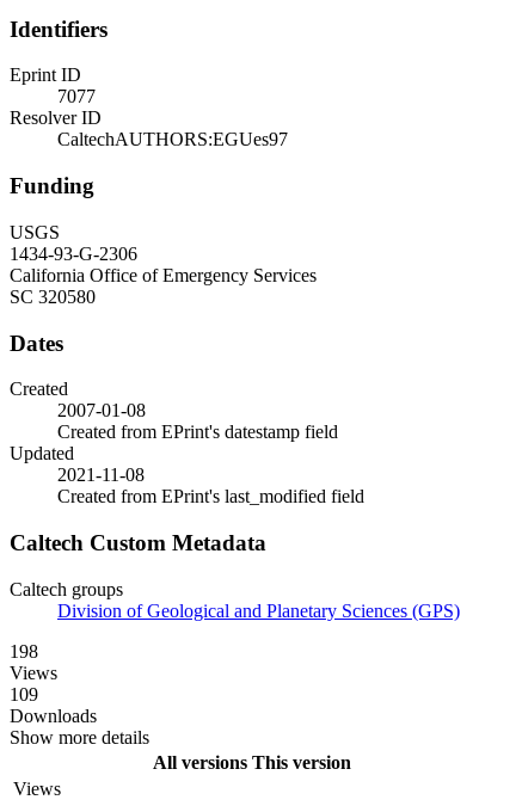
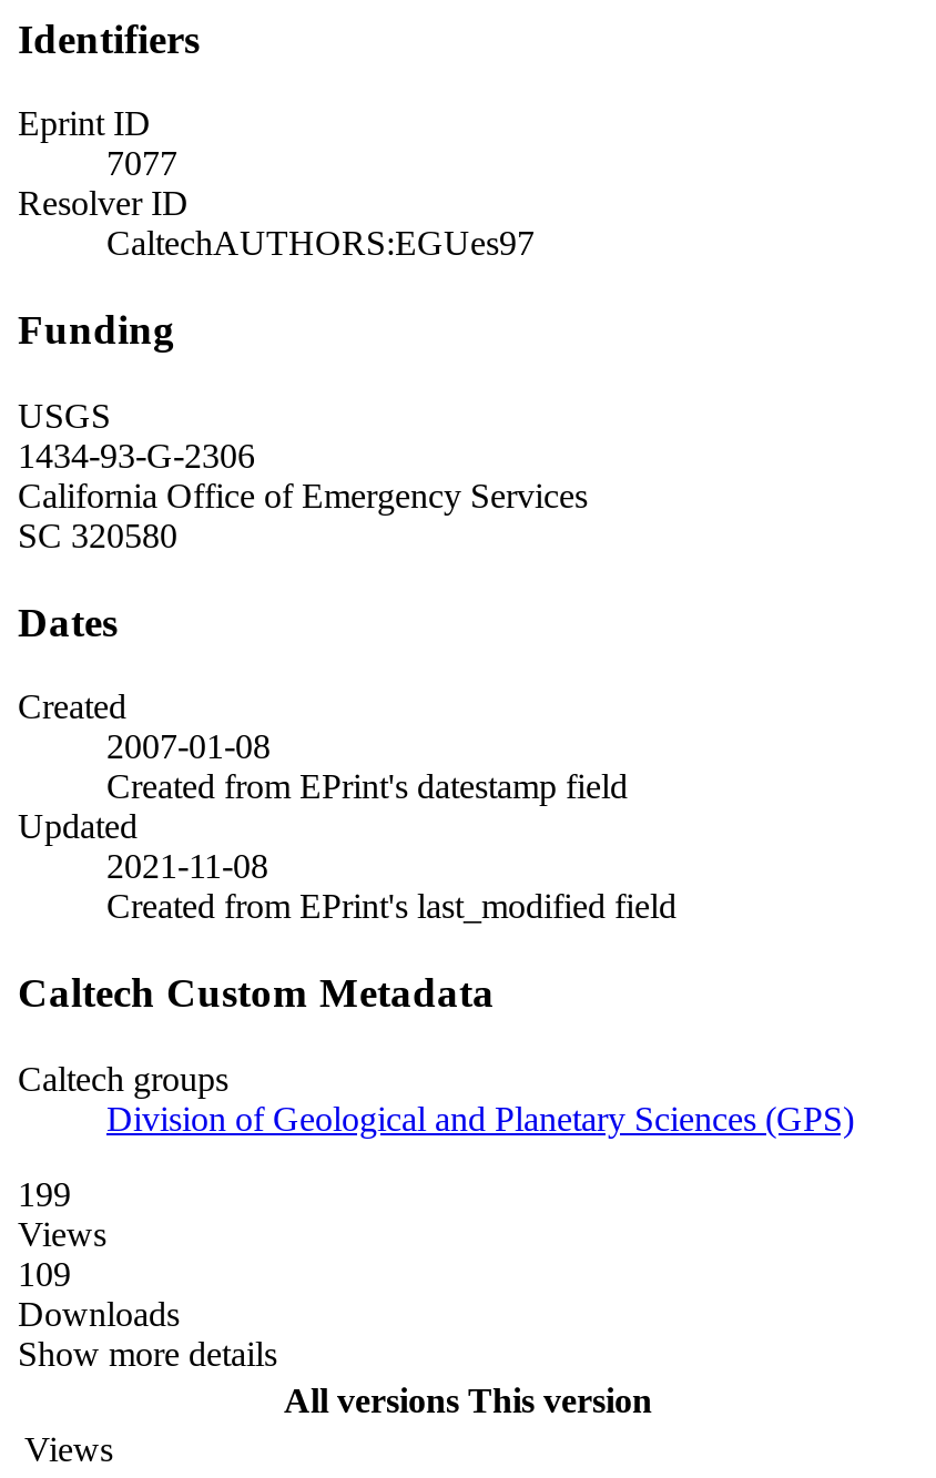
[10,641,38,661] 198 -> [18,1175,71,1213] 199

